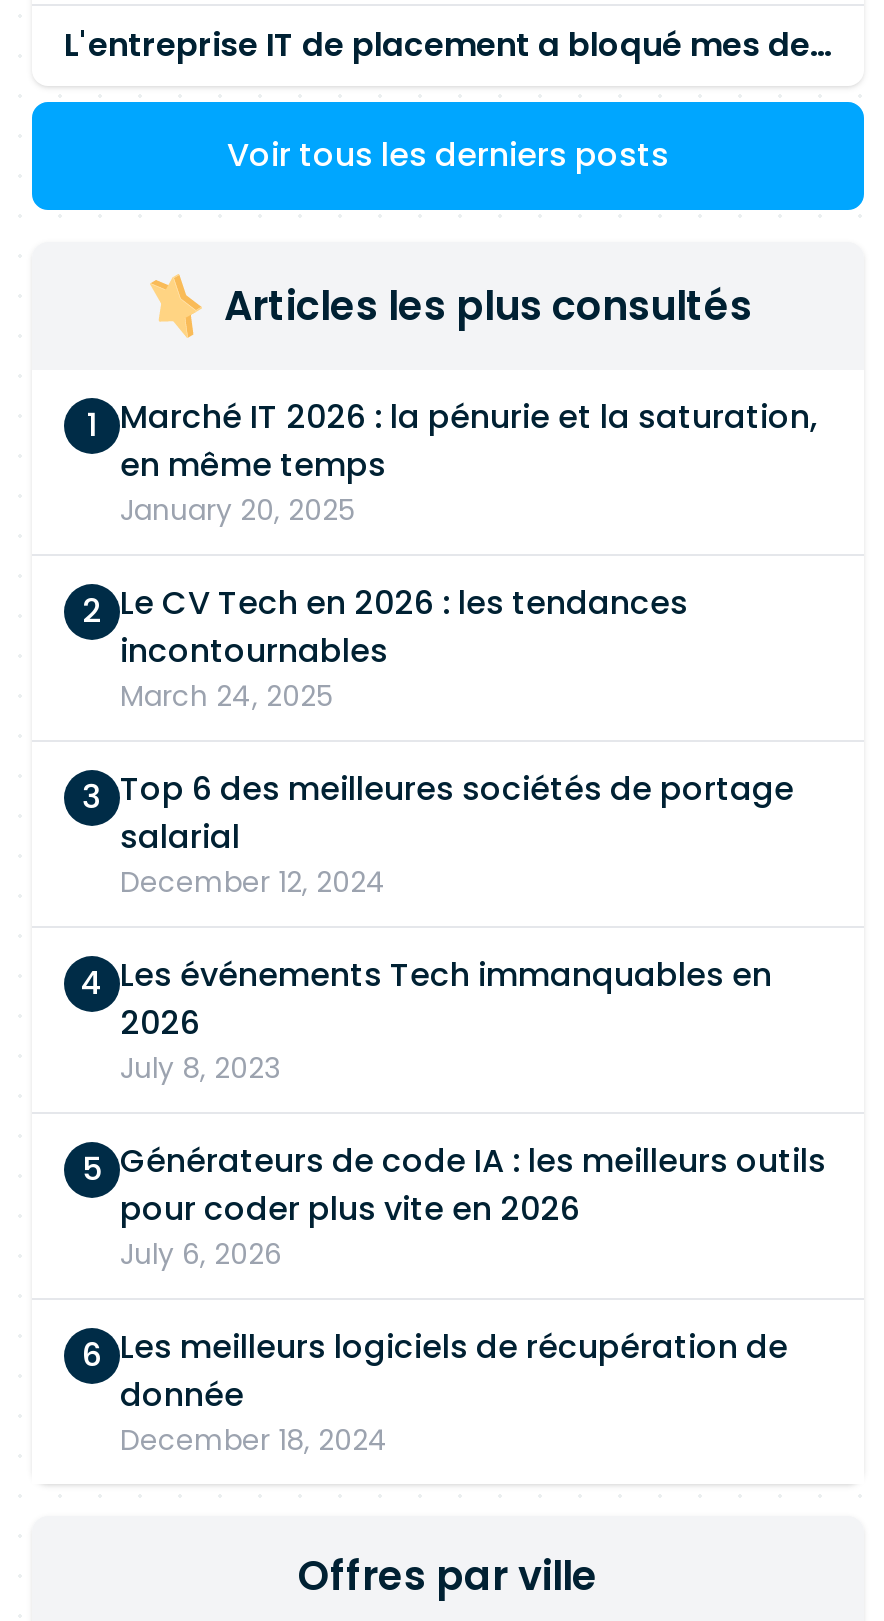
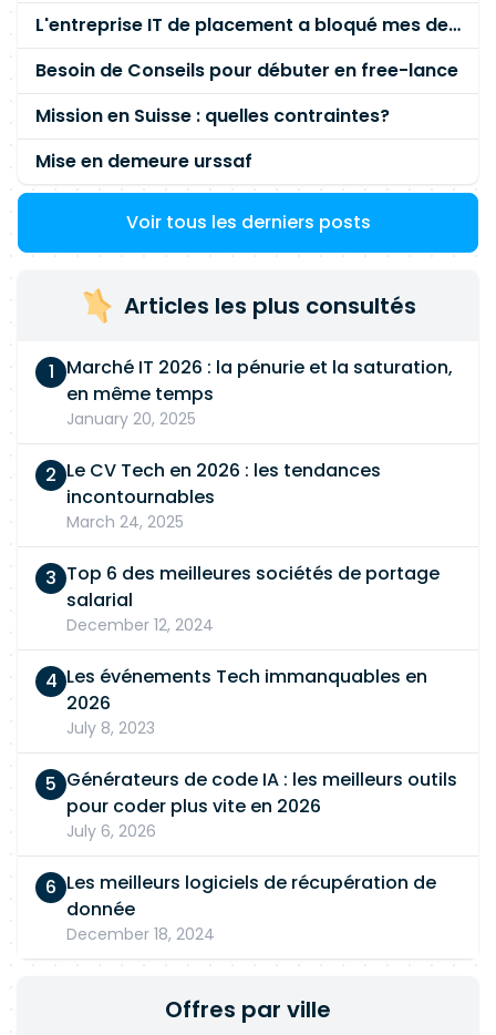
none -> [35,58,458,174] Besoin de Conseils pour débuter en free-lance | Mission en Suisse : quelles contraintes? | Mise en demeure urssaf

